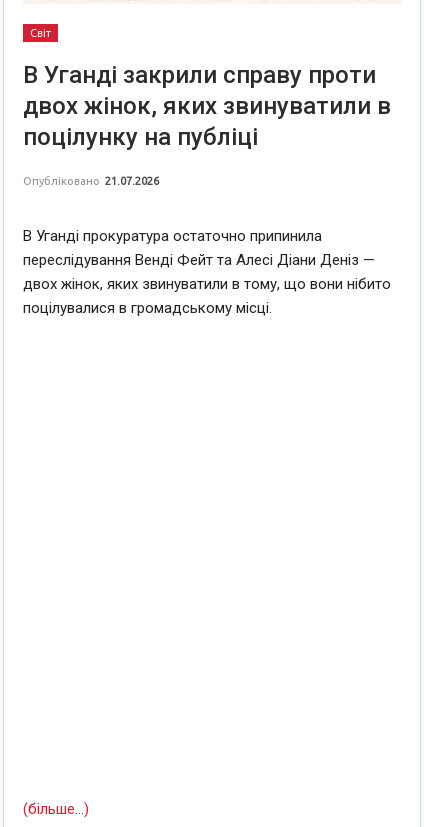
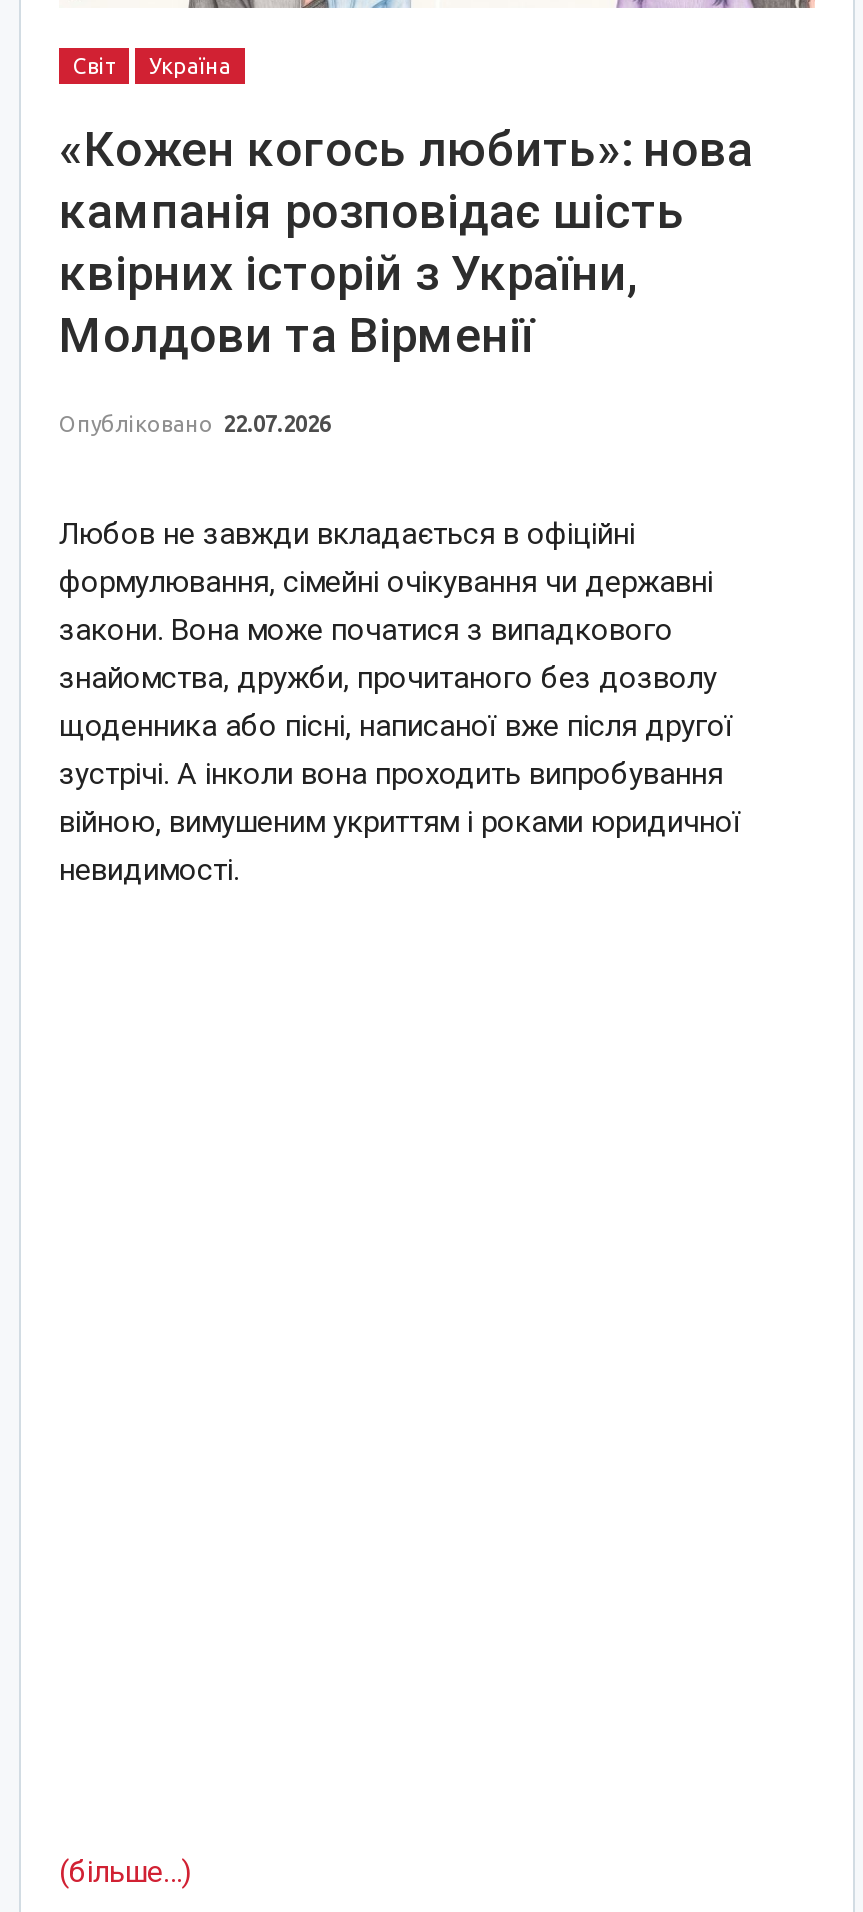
[23,61,391,317] В Уганді закрили справу проти | двох жінок, яких звинуватили в | поцілунку на публіці | Опубліковано 21.07.2026 | В Уганді прокуратура остаточно припинила | переслідування Венді Фейт та Алесі Діани Деніз — | двох жінок, яких звинуватили в тому, що вони нібито | поцілувалися в громадському місці. -> [59,53,753,887] Україна | «Кожен когось любить»: нова | кампанія розповідає шість | квірних історій з України, | Молдови та Вірменії | Опубліковано 22.07.2026 | Любов не завжди вкладається в офіційні | формулювання, сімейні очікування чи державні | закони. Вона може початися з випадкового | знайомства, дружби, прочитаного без дозволу | щоденника або пісні, написаної вже після другої | зустрічі. А інколи вона проходить випробування | війною, вимушеним укриттям і роками юридичної | невидимості.

